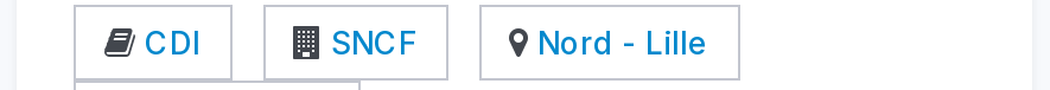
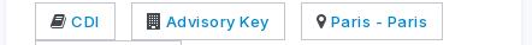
[323,22,708,60] SNCF | Nord - Lille -> [161,11,427,30] Advisory Key | Paris - Paris

